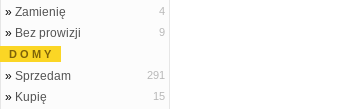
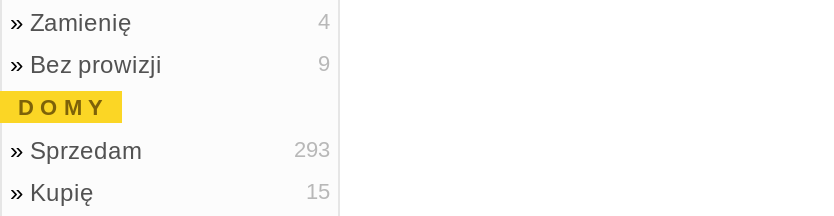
[147,69,165,81] 291 -> [294,137,330,161] 293

